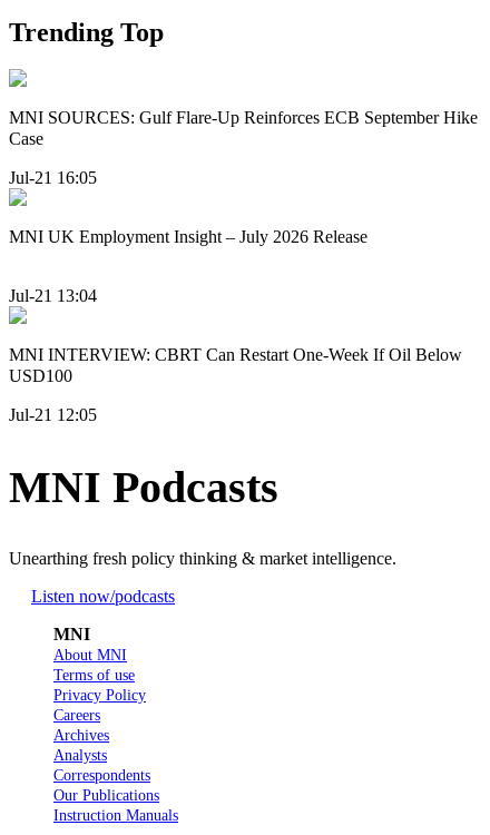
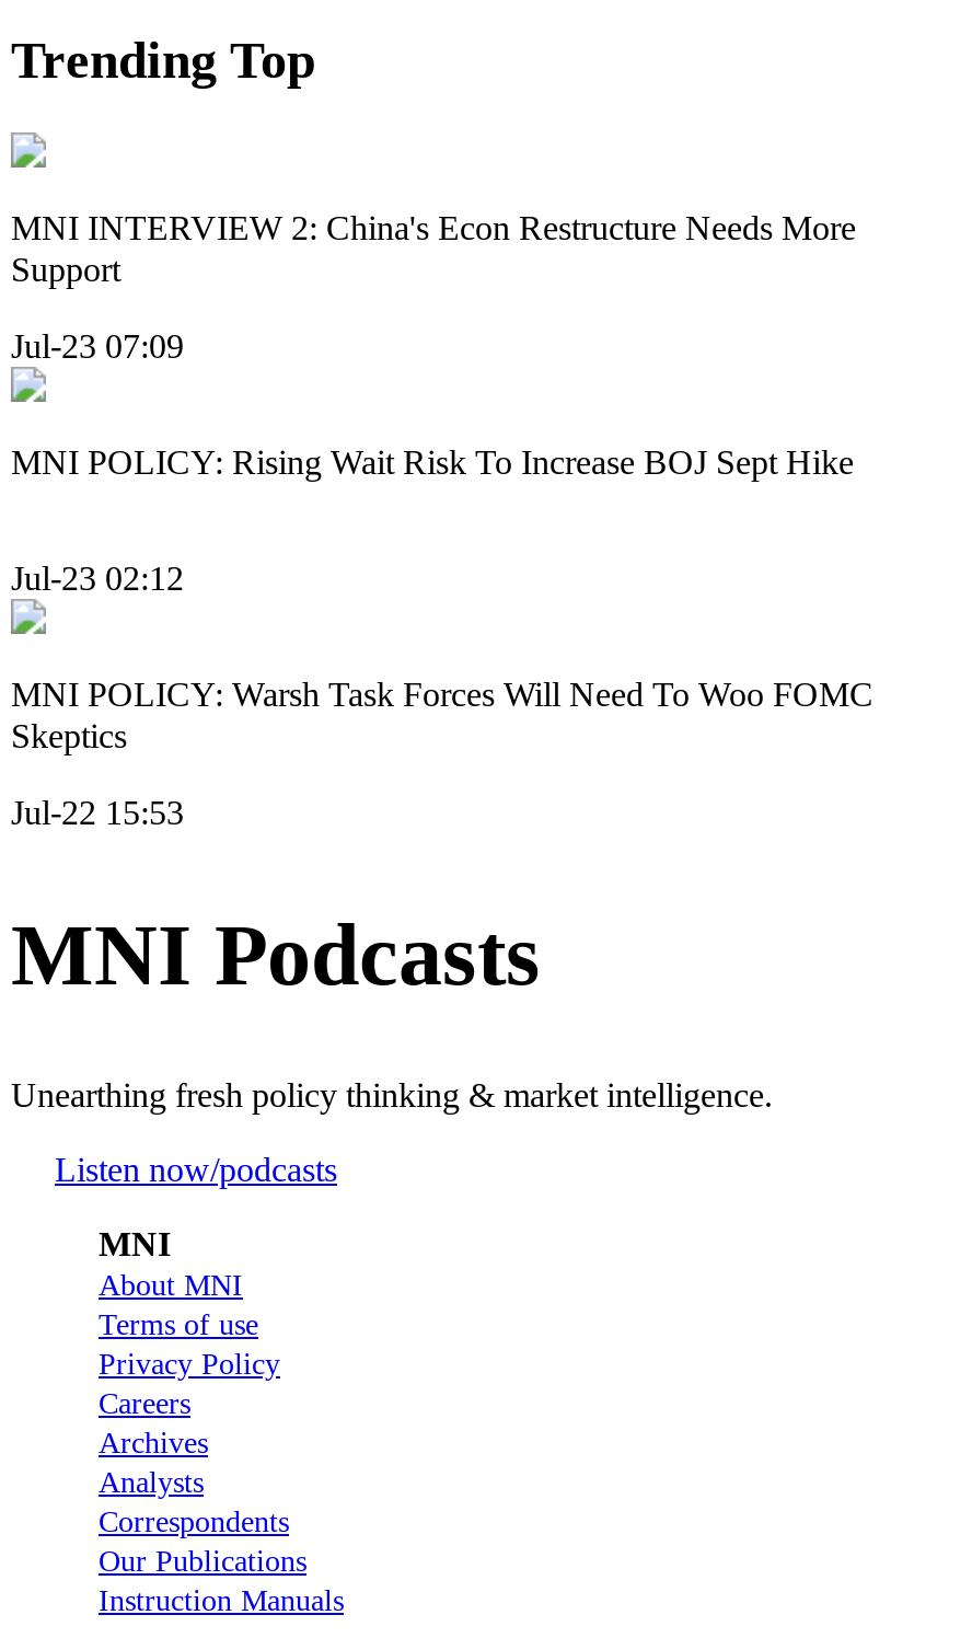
[9,108,478,149] MNI SOURCES: Gulf Flare-Up Reinforces ECB September Hike | Case -> [11,210,856,289] MNI INTERVIEW 2: China's Econ Restructure Needs More | Support
[9,168,97,187] Jul-21 16:05 -> [11,327,184,364] Jul-23 07:09
[9,227,367,246] MNI UK Employment Insight – July 2026 Release -> [11,443,854,480] MNI POLICY: Rising Wait Risk To Increase BOJ Sept Hike
[9,286,97,305] Jul-21 13:04 -> [11,560,184,597] Jul-23 02:12
[9,345,462,385] MNI INTERVIEW: CBRT Can Restart One-Week If Oil Below | USD100 -> [11,676,873,755] MNI POLICY: Warsh Task Forces Will Need To Woo FOMC | Skeptics
[9,405,97,424] Jul-21 12:05 -> [11,793,184,830] Jul-22 15:53

